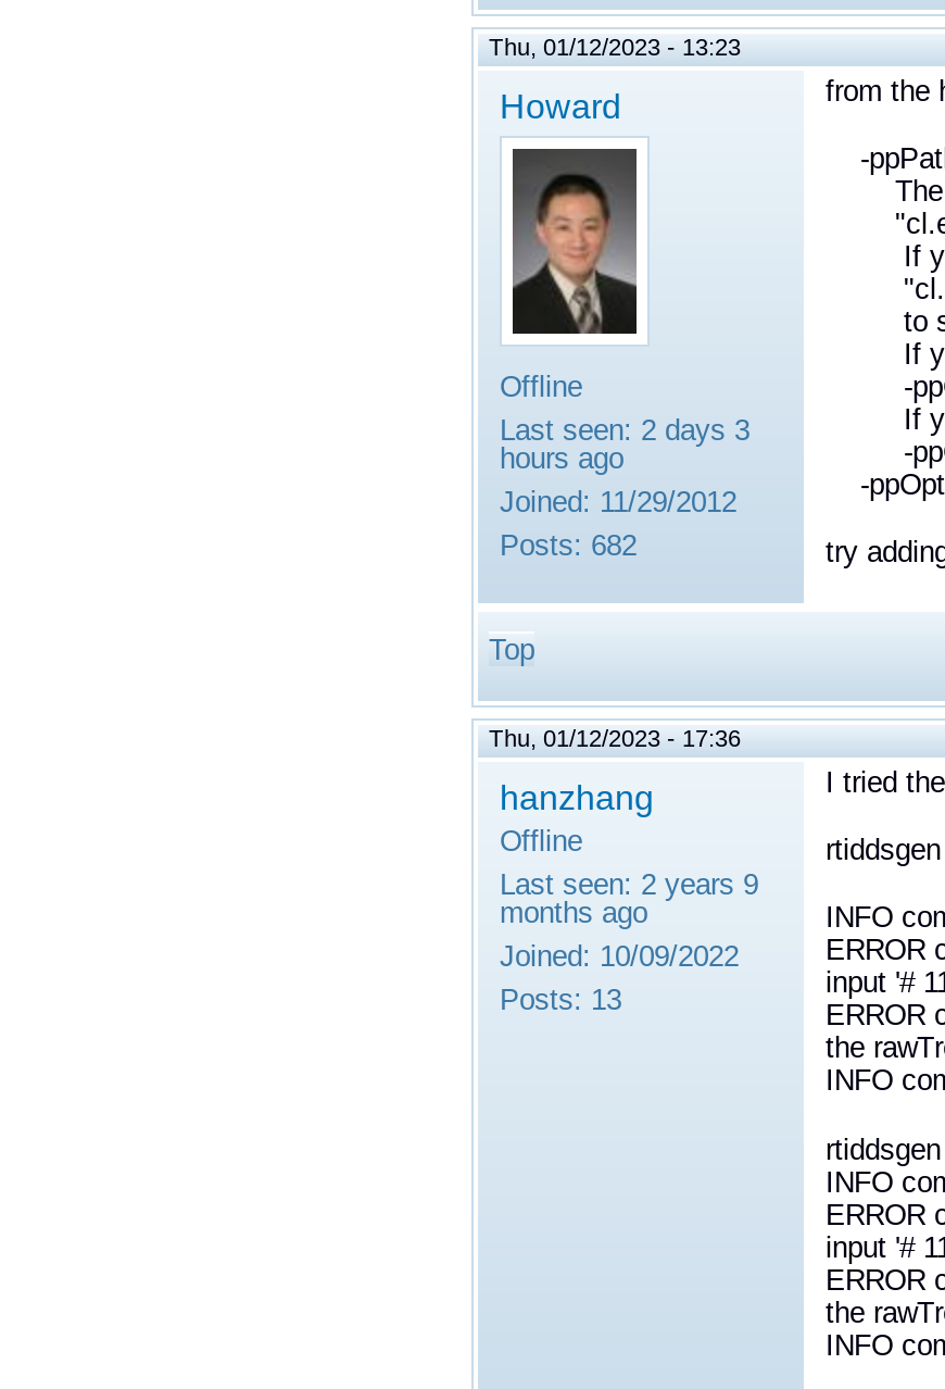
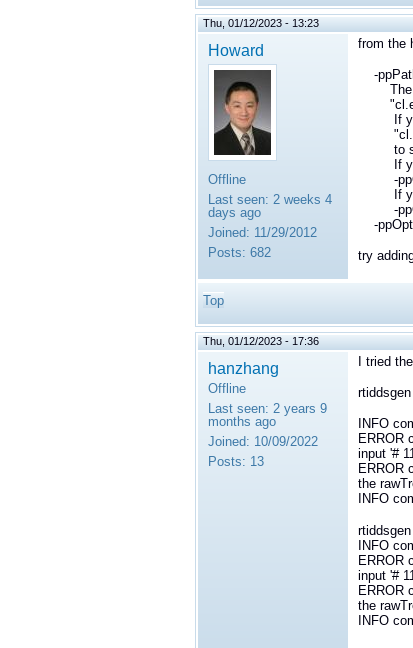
[500,414,749,446] Last seen: 2 days 3 -> [208,192,332,207] Last seen: 2 weeks 4
[500,442,623,475] hours ago -> [208,205,261,220] days ago

